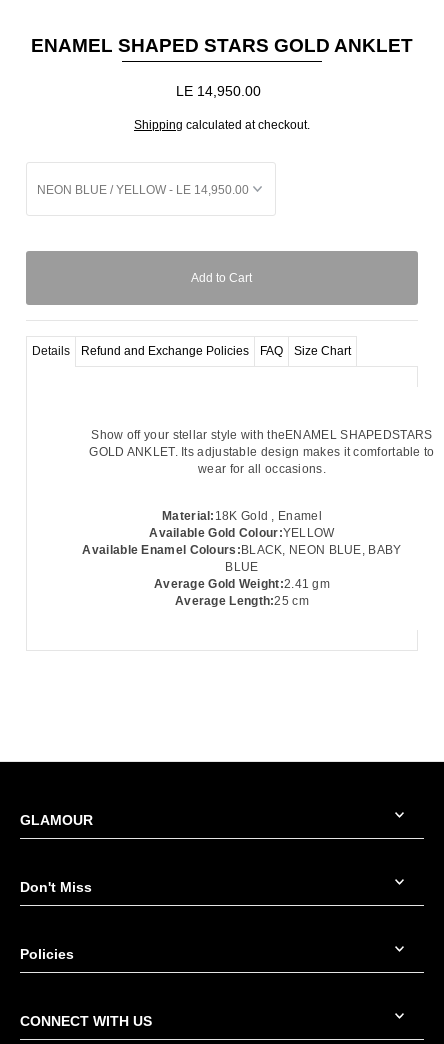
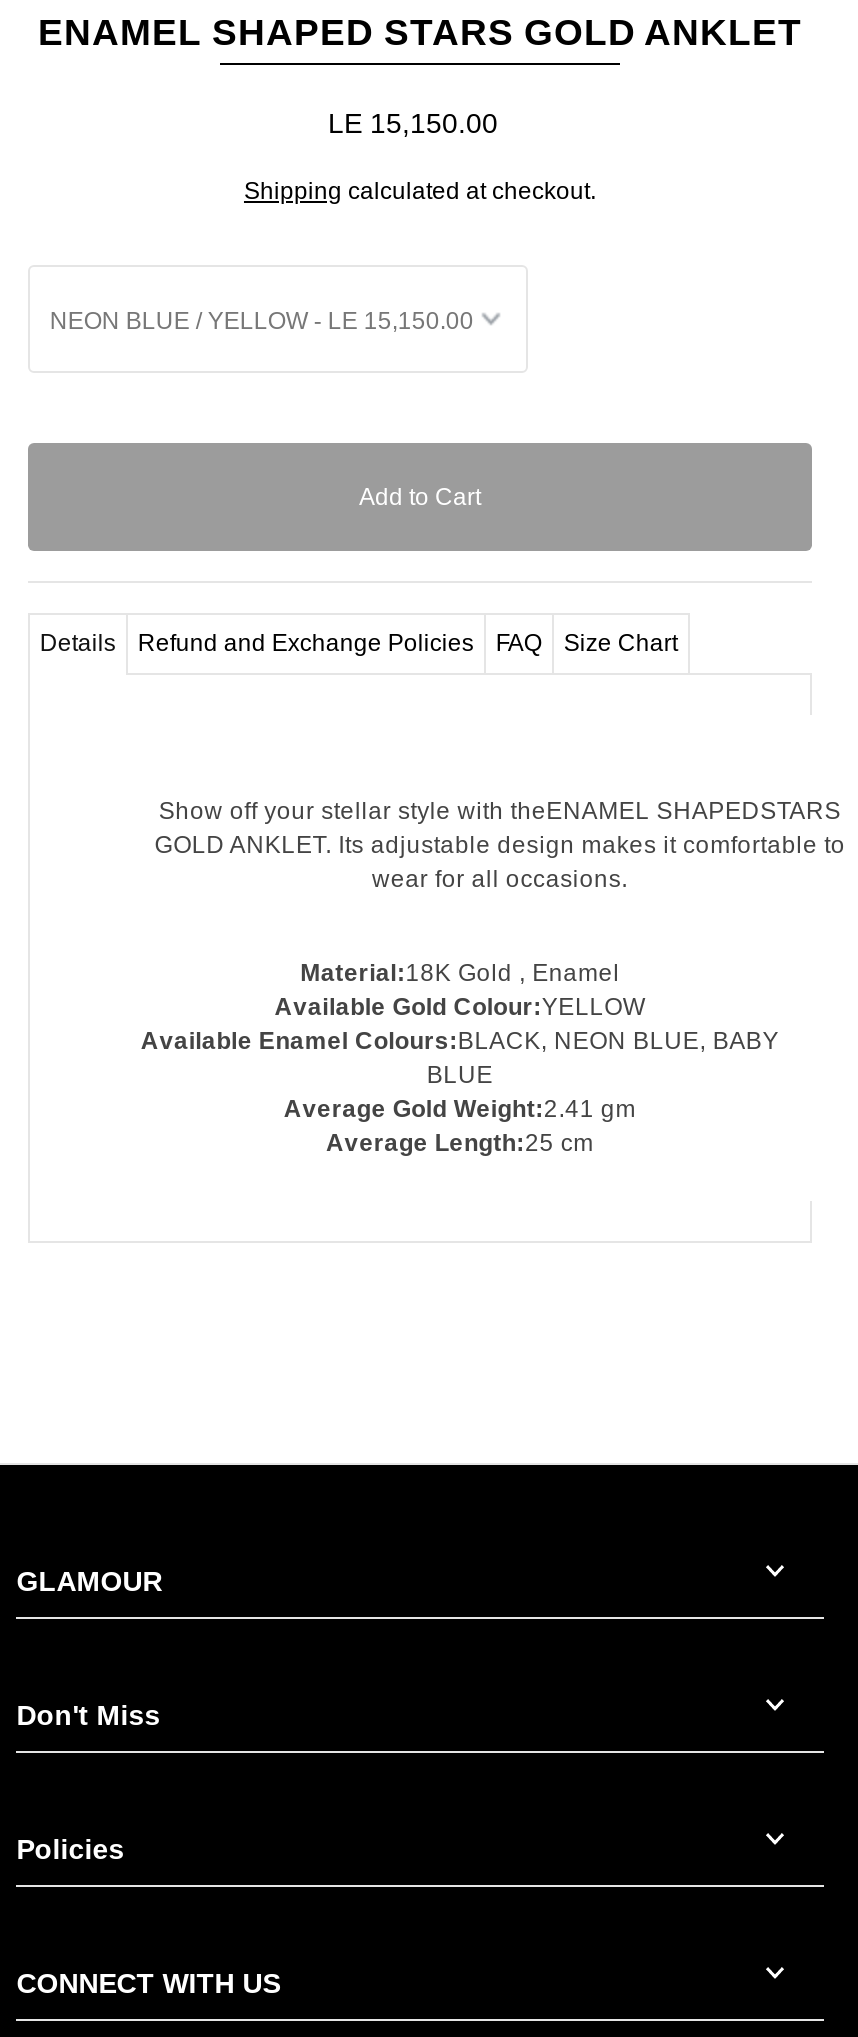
[176,83,261,99] LE 14,950.00 -> [328,108,498,140] LE 15,150.00

